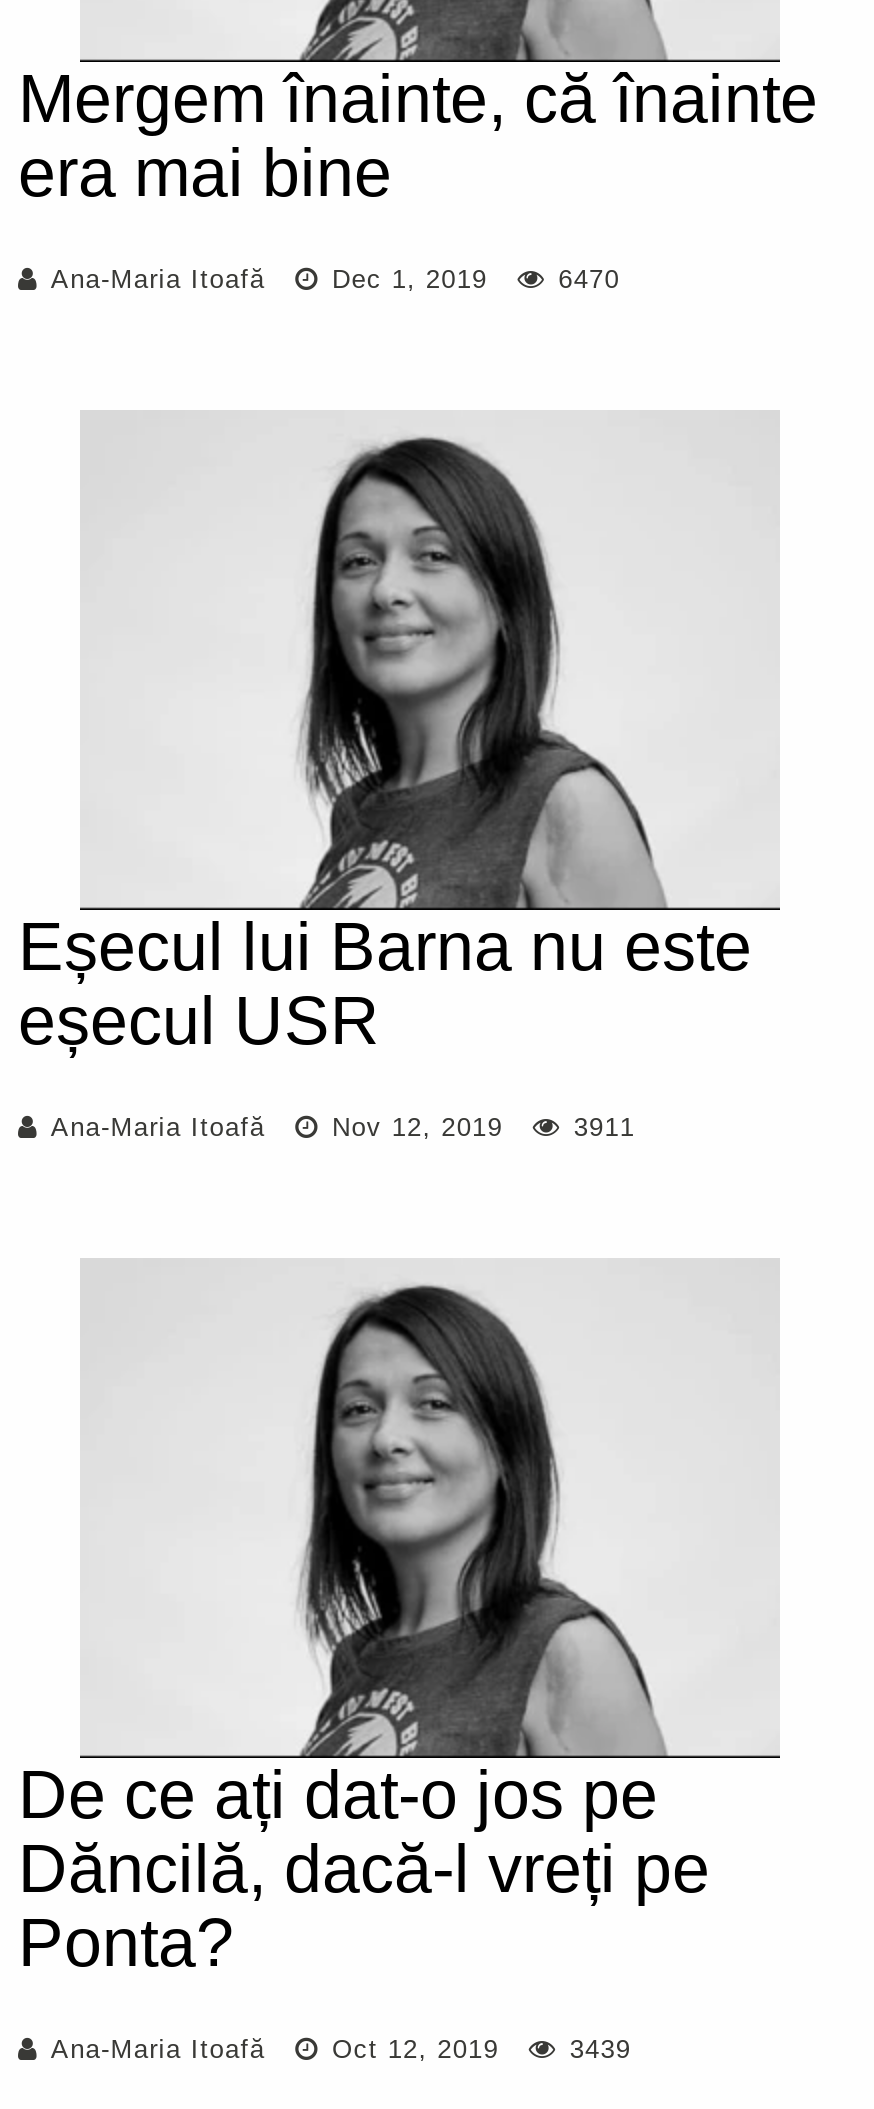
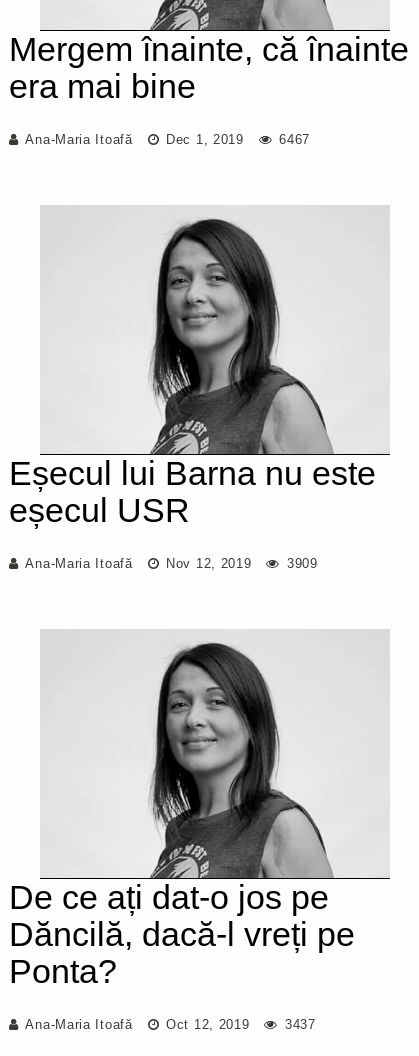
[549,264,620,294] 6470 -> [274,132,310,147] 6467
[564,1112,635,1142] 3911 -> [282,556,318,571] 3909
[560,2034,631,2064] 3439 -> [280,1017,316,1032] 3437

